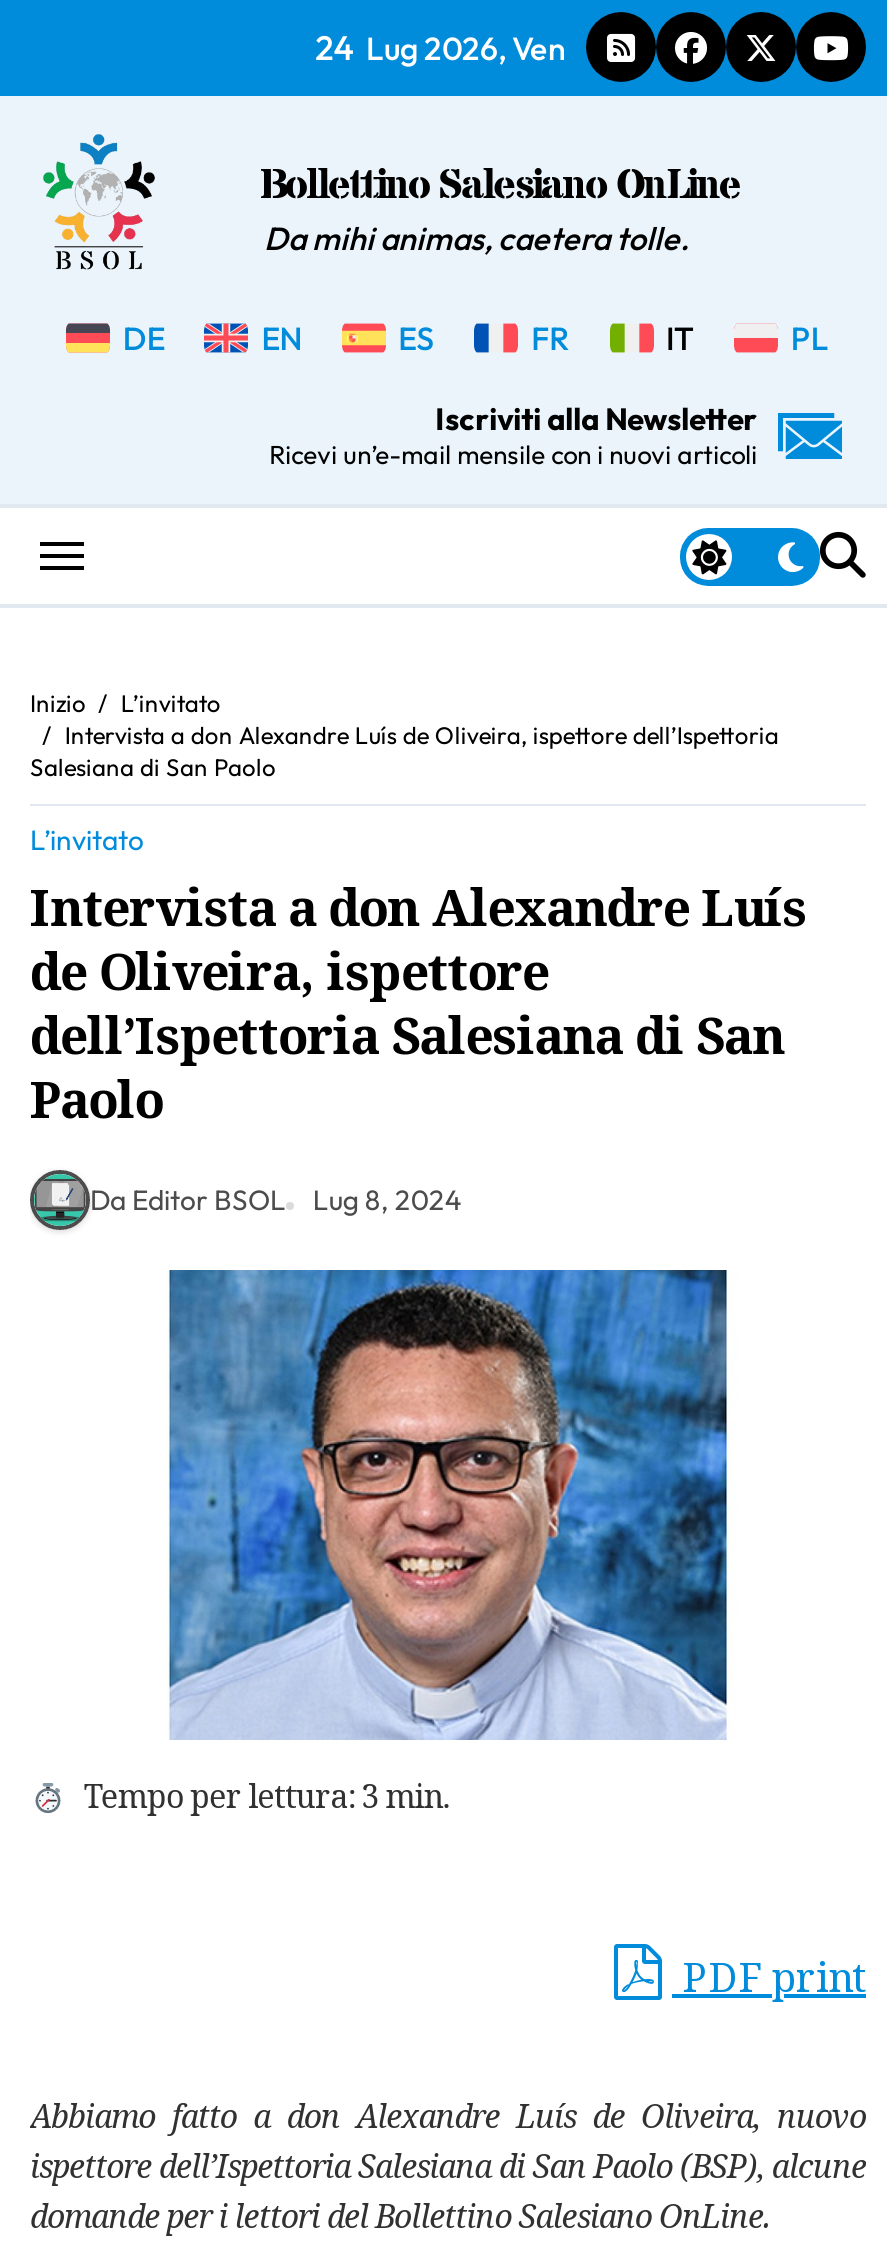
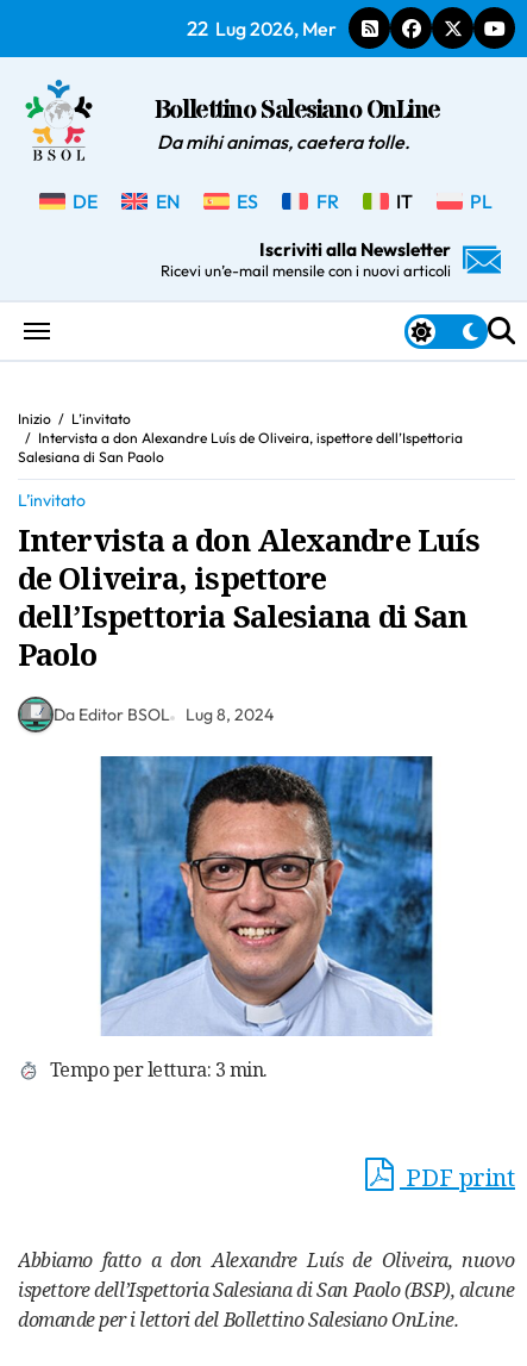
[315,27,566,69] 24 Lug 2026, Ven -> [186,16,337,41] 22 Lug 2026, Mer

